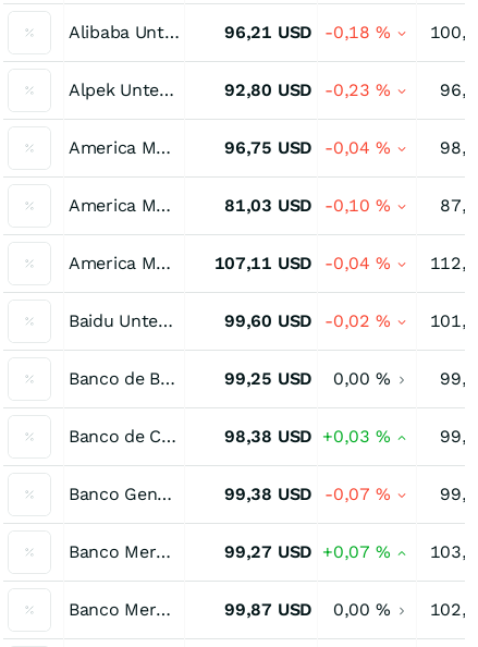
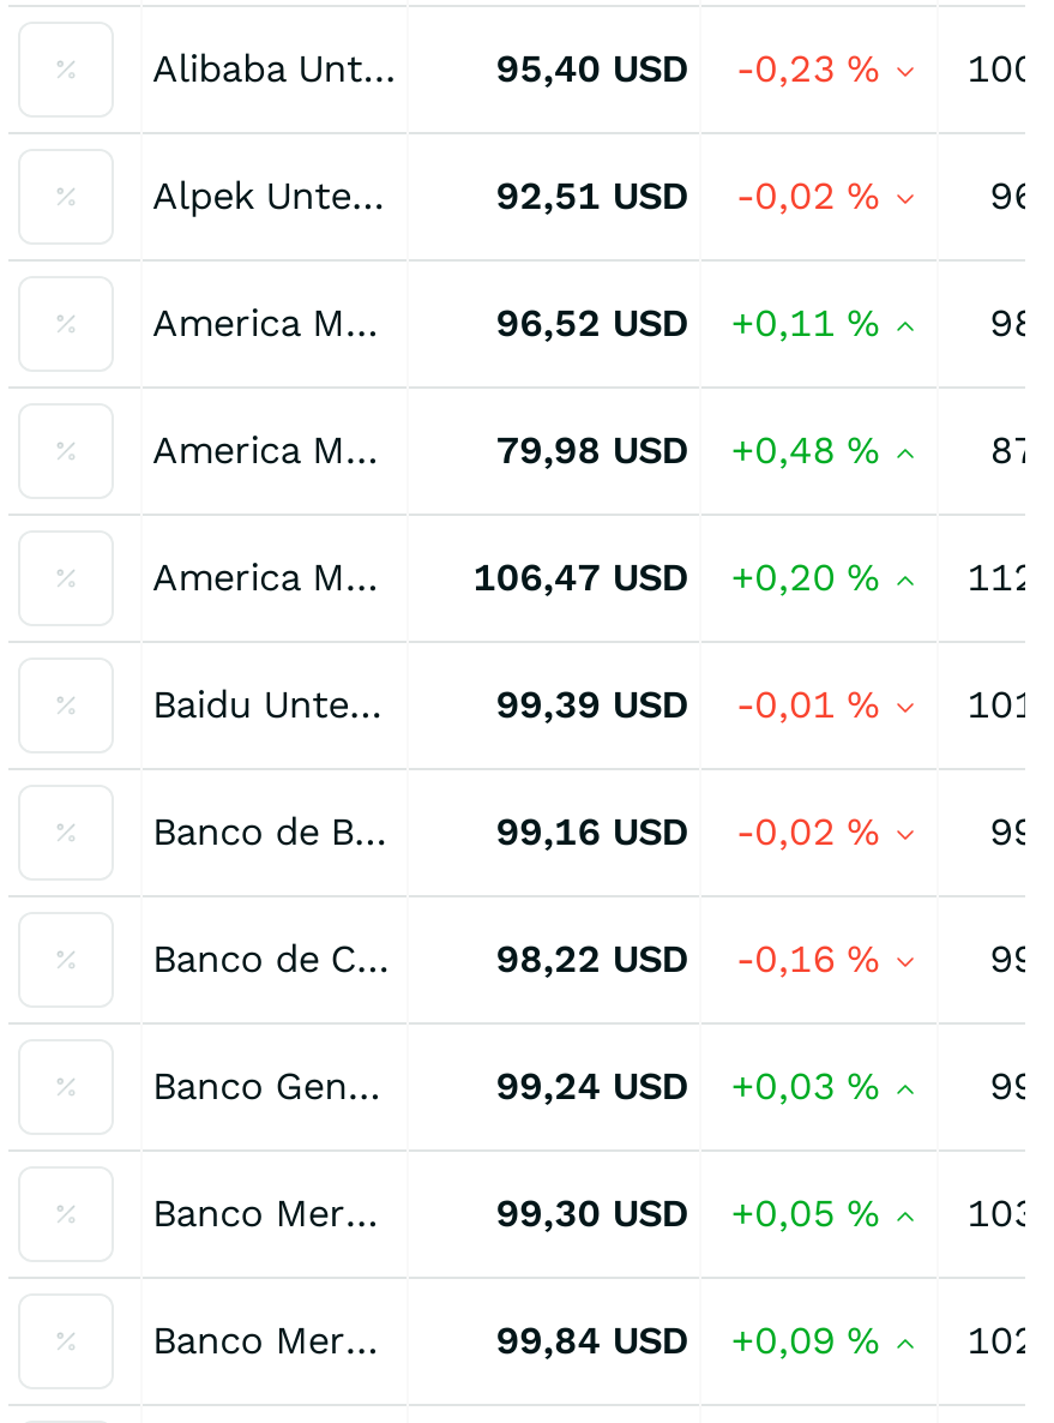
[225,22,390,42] 96,21 USD -0,18% -> [496,46,880,91] 95,40 USD | -0,23%
[225,80,390,100] 92,80 USD -0,23% -> [496,173,880,218] 92,51 USD | -0,02%
[225,137,390,158] 96,75 USD -0,04% -> [496,300,880,346] 96,52 USD | +0,11%
[225,195,390,216] 81,03 USD -0,10% -> [496,427,880,473] 79,98 USD | +0,48%
[214,253,390,273] 107,11 USD -0,04% -> [473,554,880,600] 106,47 USD | +0,20%
[225,310,390,331] 99,60 USD -0,02% -> [496,682,880,727] 99,39 USD | -0,01%
[225,368,312,389] 99,25 USD -> [496,809,689,854] 99,16 USD
[333,368,390,389] 0,00% -> [736,809,880,854] -0,02%
[225,426,390,447] 98,38 USD +0,03% -> [496,936,880,981] 98,22 USD | -0,16%
[225,484,390,504] 99,38 USD -0,07% -> [496,1063,880,1109] 99,24 USD | +0,03%
[225,541,390,562] 99,27 USD +0,07% -> [496,1190,880,1236] 99,30 USD | +0,05%
[225,599,312,620] 99,87 USD -> [496,1317,689,1363] 99,84 USD
[333,599,390,620] 0,00% -> [731,1317,880,1363] +0,09%

